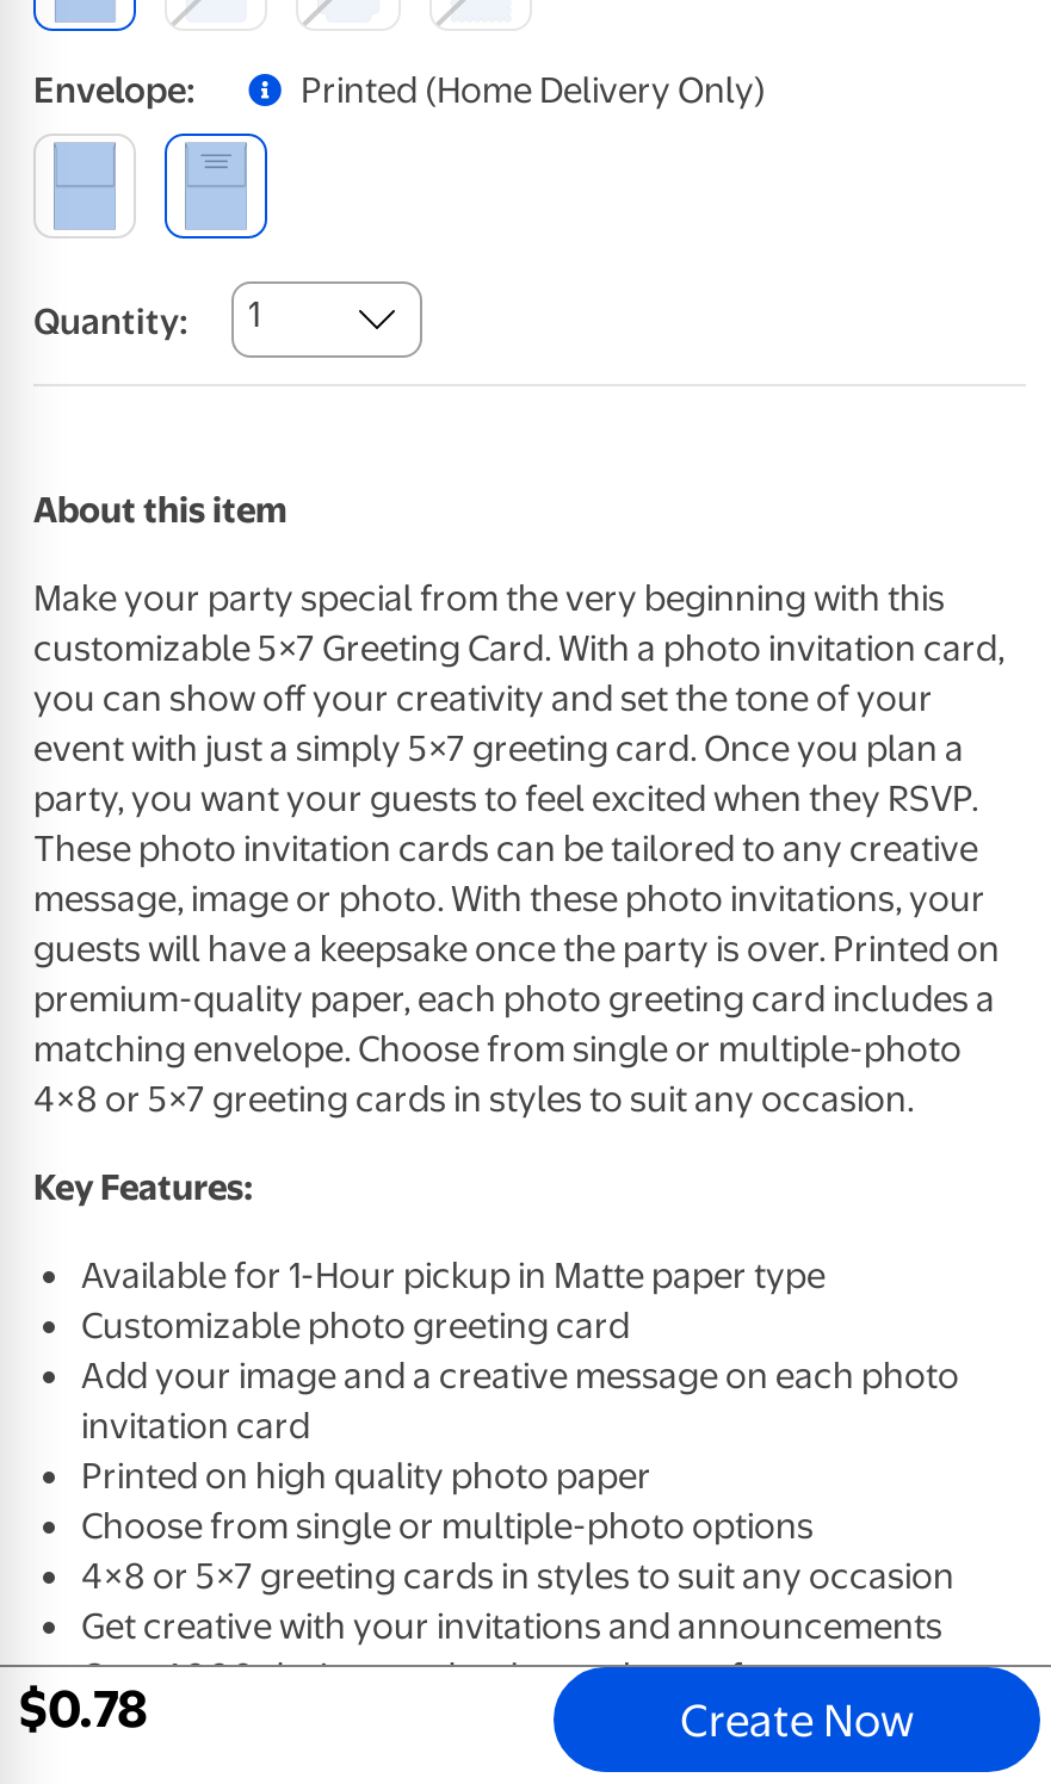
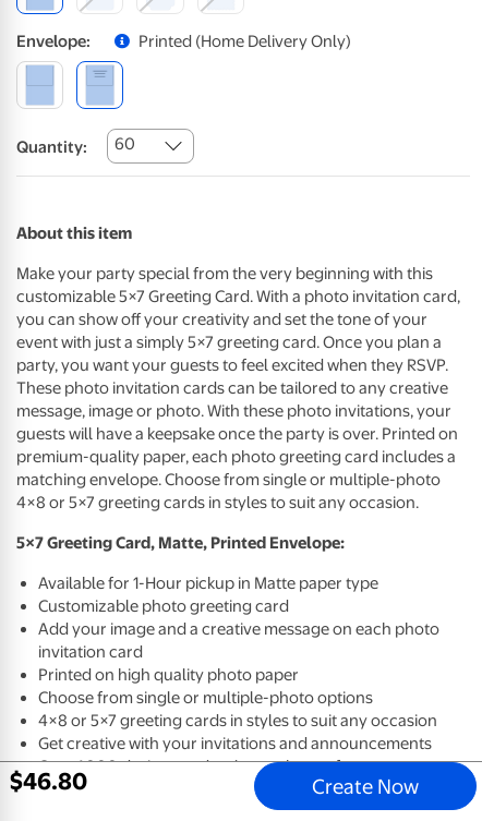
[33,293,260,342] Quantity: 1 -> [16,134,135,156] Quantity: 60
[33,1165,253,1208] Key Features: -> [16,533,345,552] 5×7 Greeting Card, Matte, Printed Envelope:
[19,1680,148,1739] $0.78 -> [10,768,87,795] $46.80

